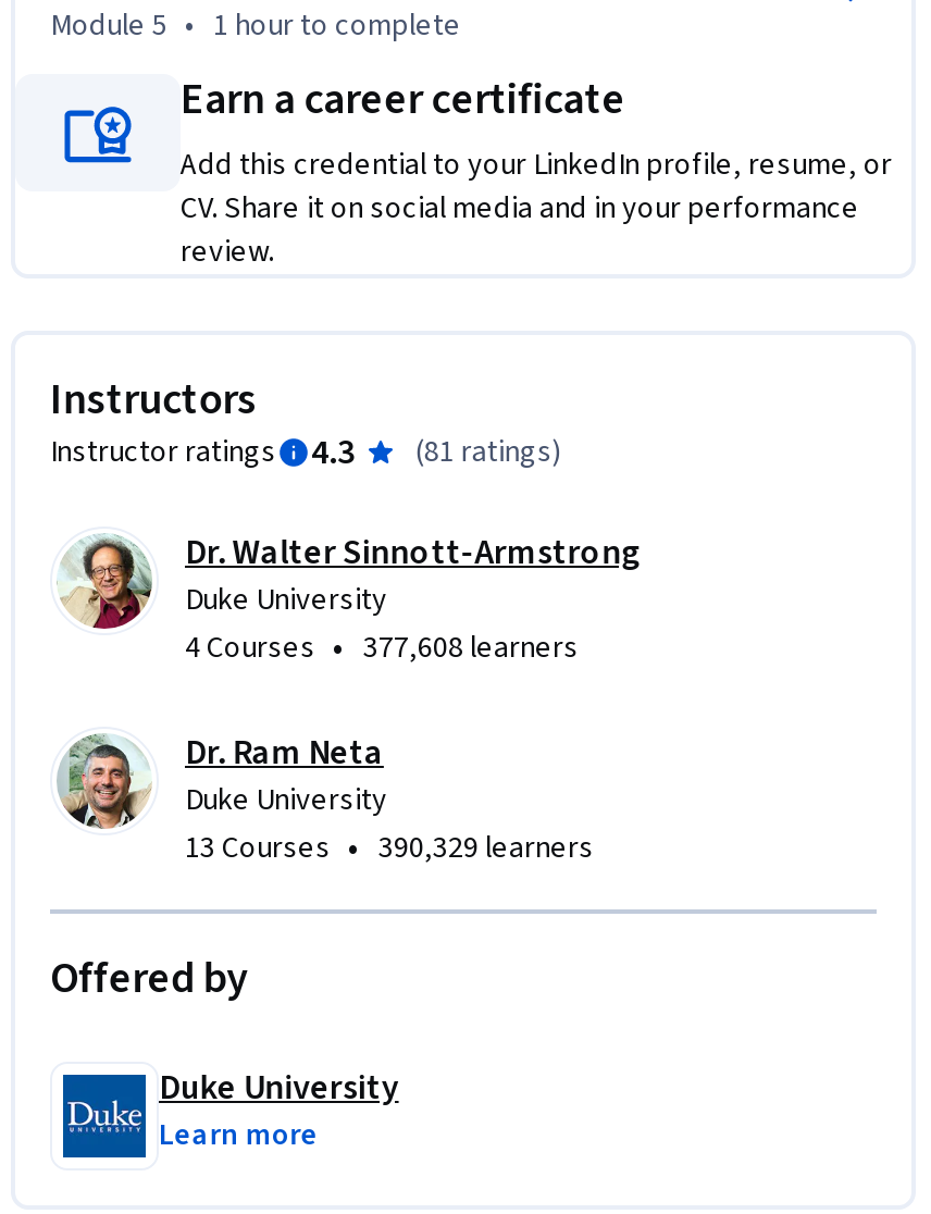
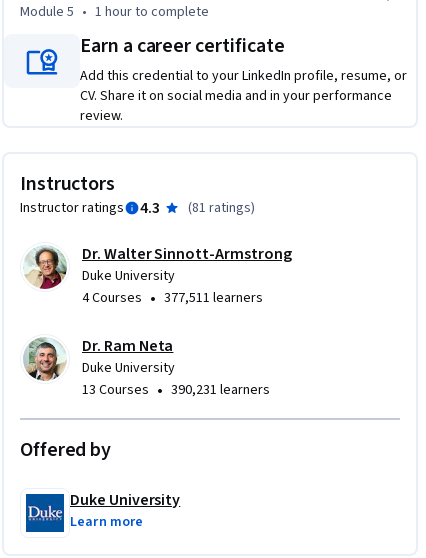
[185,625,579,673] 4 Courses • 377,608 learners -> [82,287,263,309] 4 Courses • 377,511 learners
[185,825,594,873] 13 Courses • 390,329 learners -> [82,379,270,401] 13 Courses • 390,231 learners

